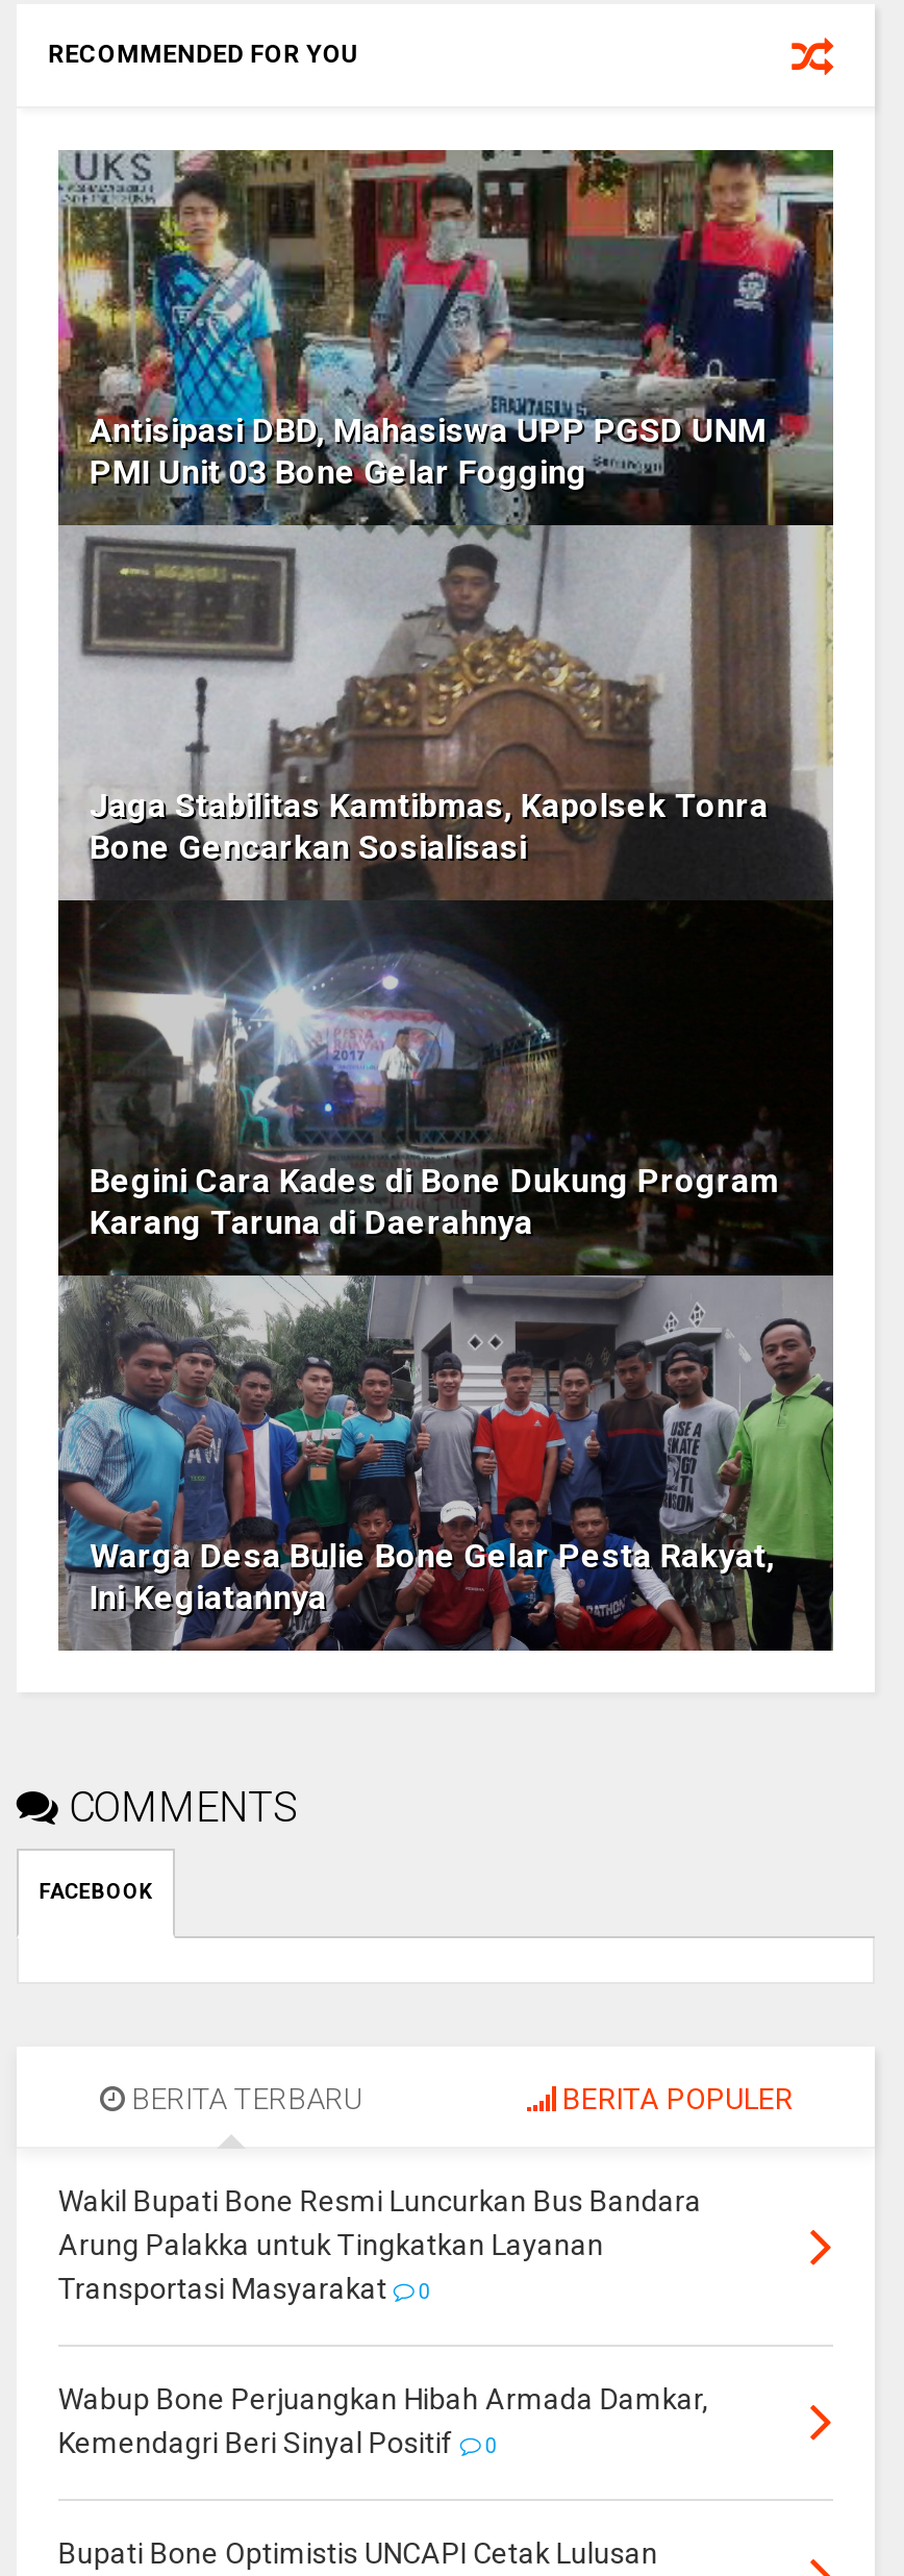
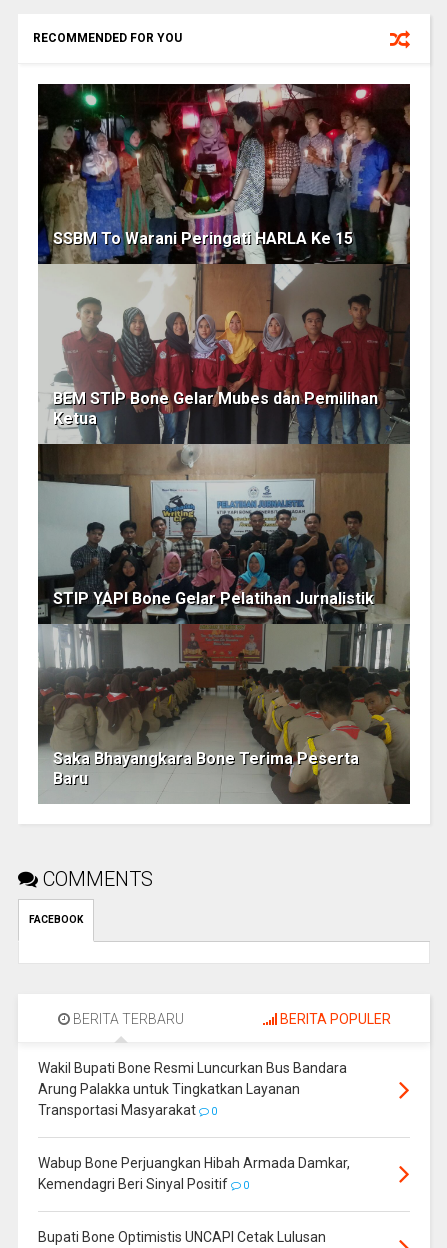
[56,148,835,1653] [image] | Antisipasi DBD, Mahasiswa UPP PGSD UNM | PMI Unit 03 Bone Gelar Fogging -> [37,83,411,805] [image] | SSBM To Warani Peringati HARLA Ke 15
[89,786,768,867] Jaga Stabilitas Kamtibmas, Kapolsek Tonra | Bone Gencarkan Sosialisasi -> [53,389,378,428] BEM STIP Bone Gelar Mubes dan Pemilihan | Ketua
[89,1161,779,1243] Begini Cara Kades di Bone Dukung Program | Karang Taruna di Daerahnya -> [53,589,374,608] STIP YAPI Bone Gelar Pelatihan Jurnalistik
[89,1536,775,1618] Warga Desa Bulie Bone Gelar Pesta Rakyat, | Ini Kegiatannya -> [53,749,359,788] Saka Bhayangkara Bone Terima Peserta | Baru

